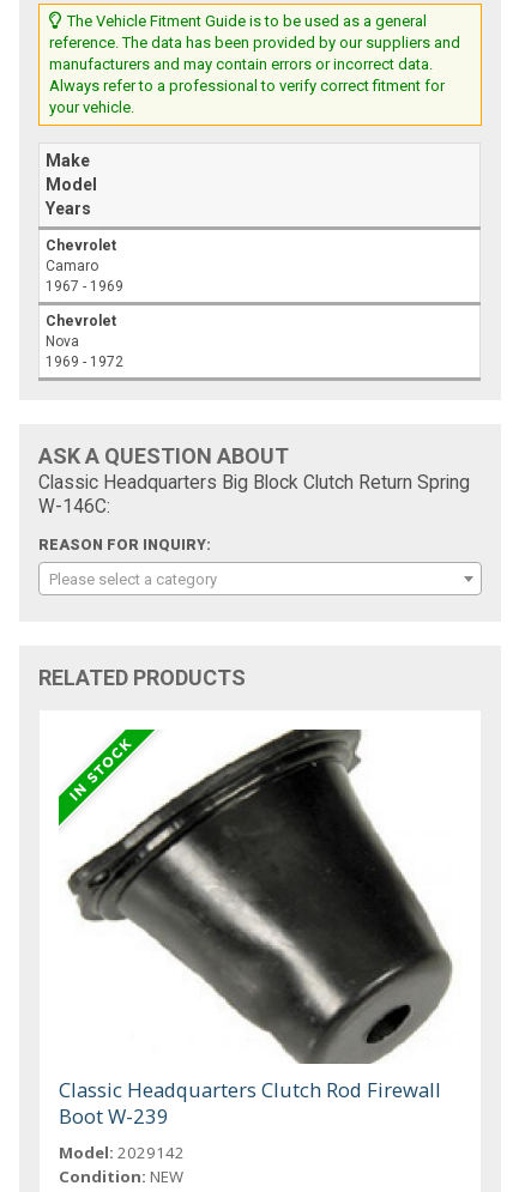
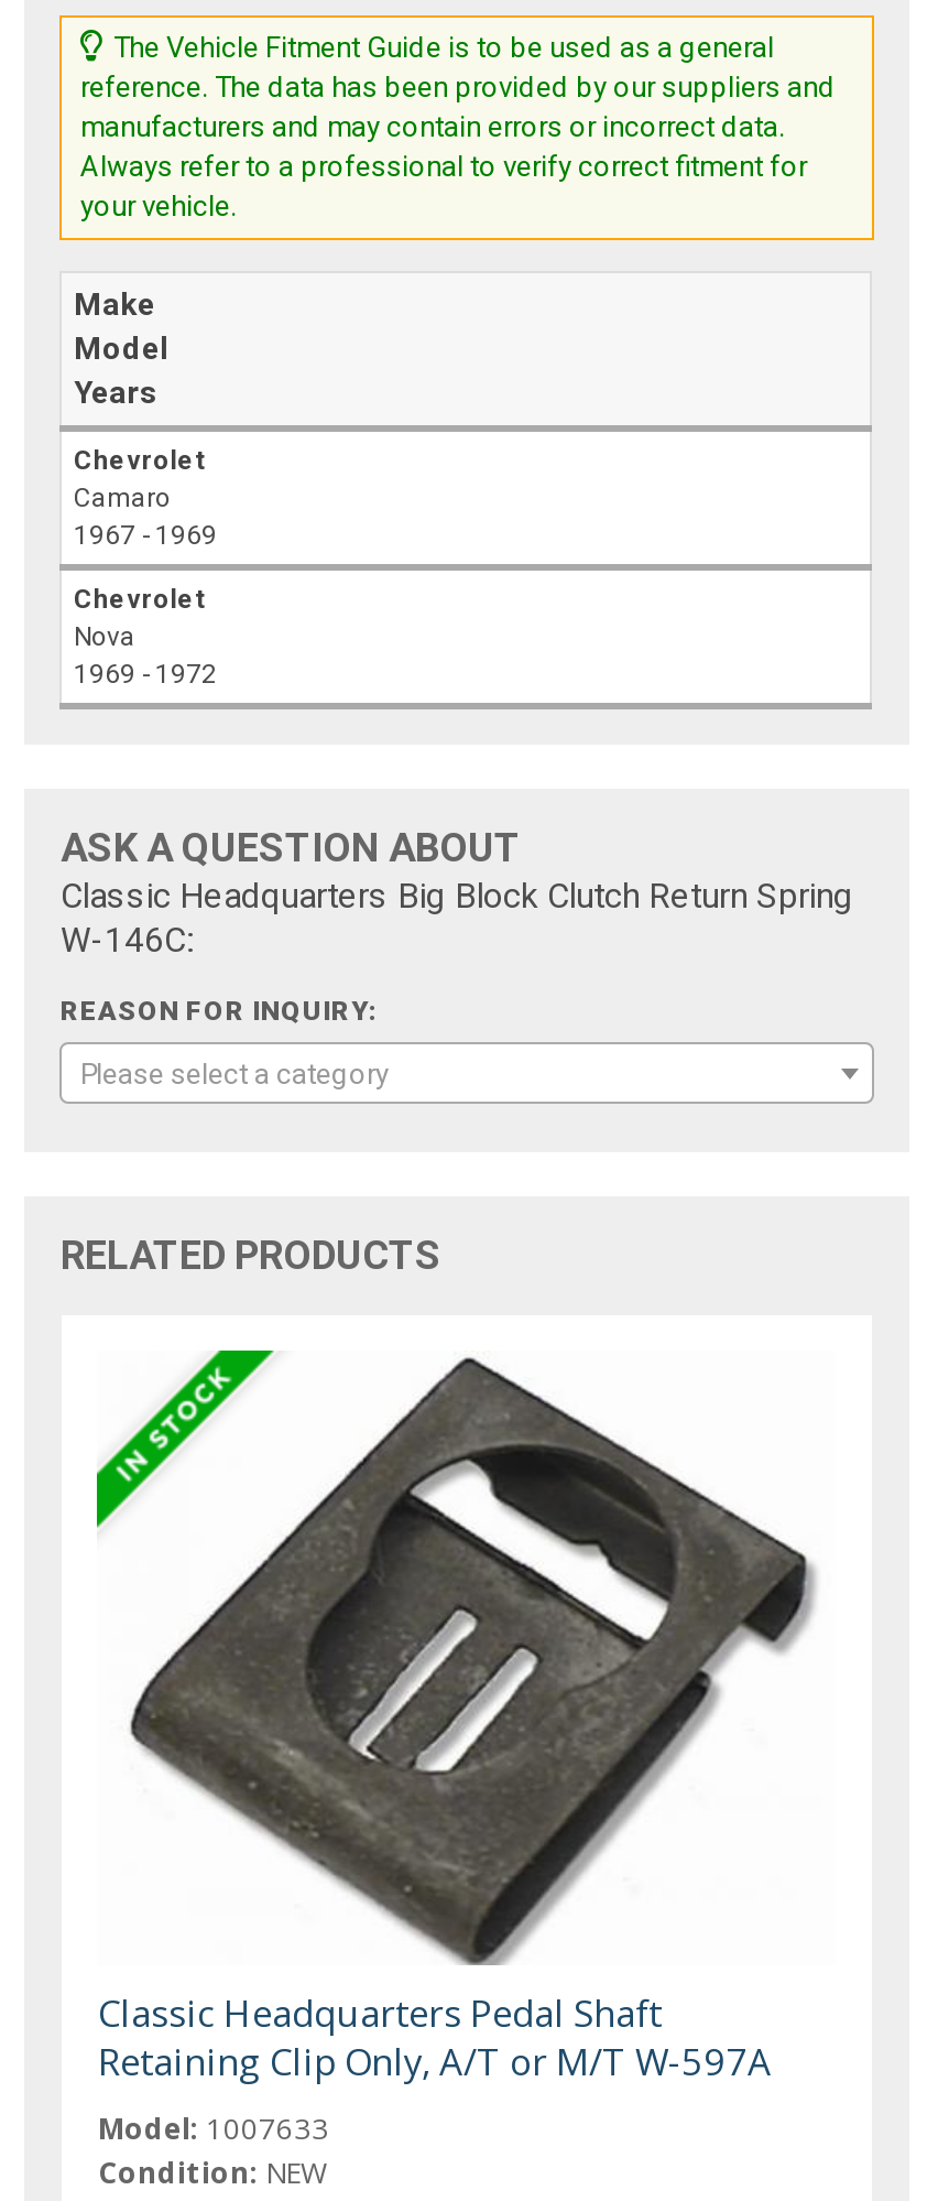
[59,728,453,1164] [image] | Classic Headquarters Clutch Rod Firewall | Boot W-239 | Model: 2029142 -> [98,1351,819,2149] [image] | Classic Headquarters Pedal Shaft | Retaining Clip Only, A/T or M/T W-597A | Model: 1007633

